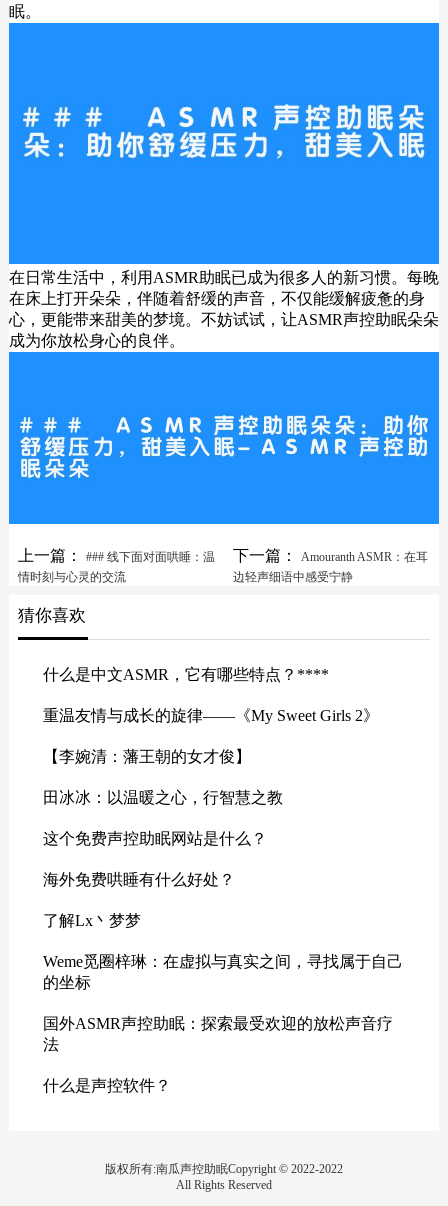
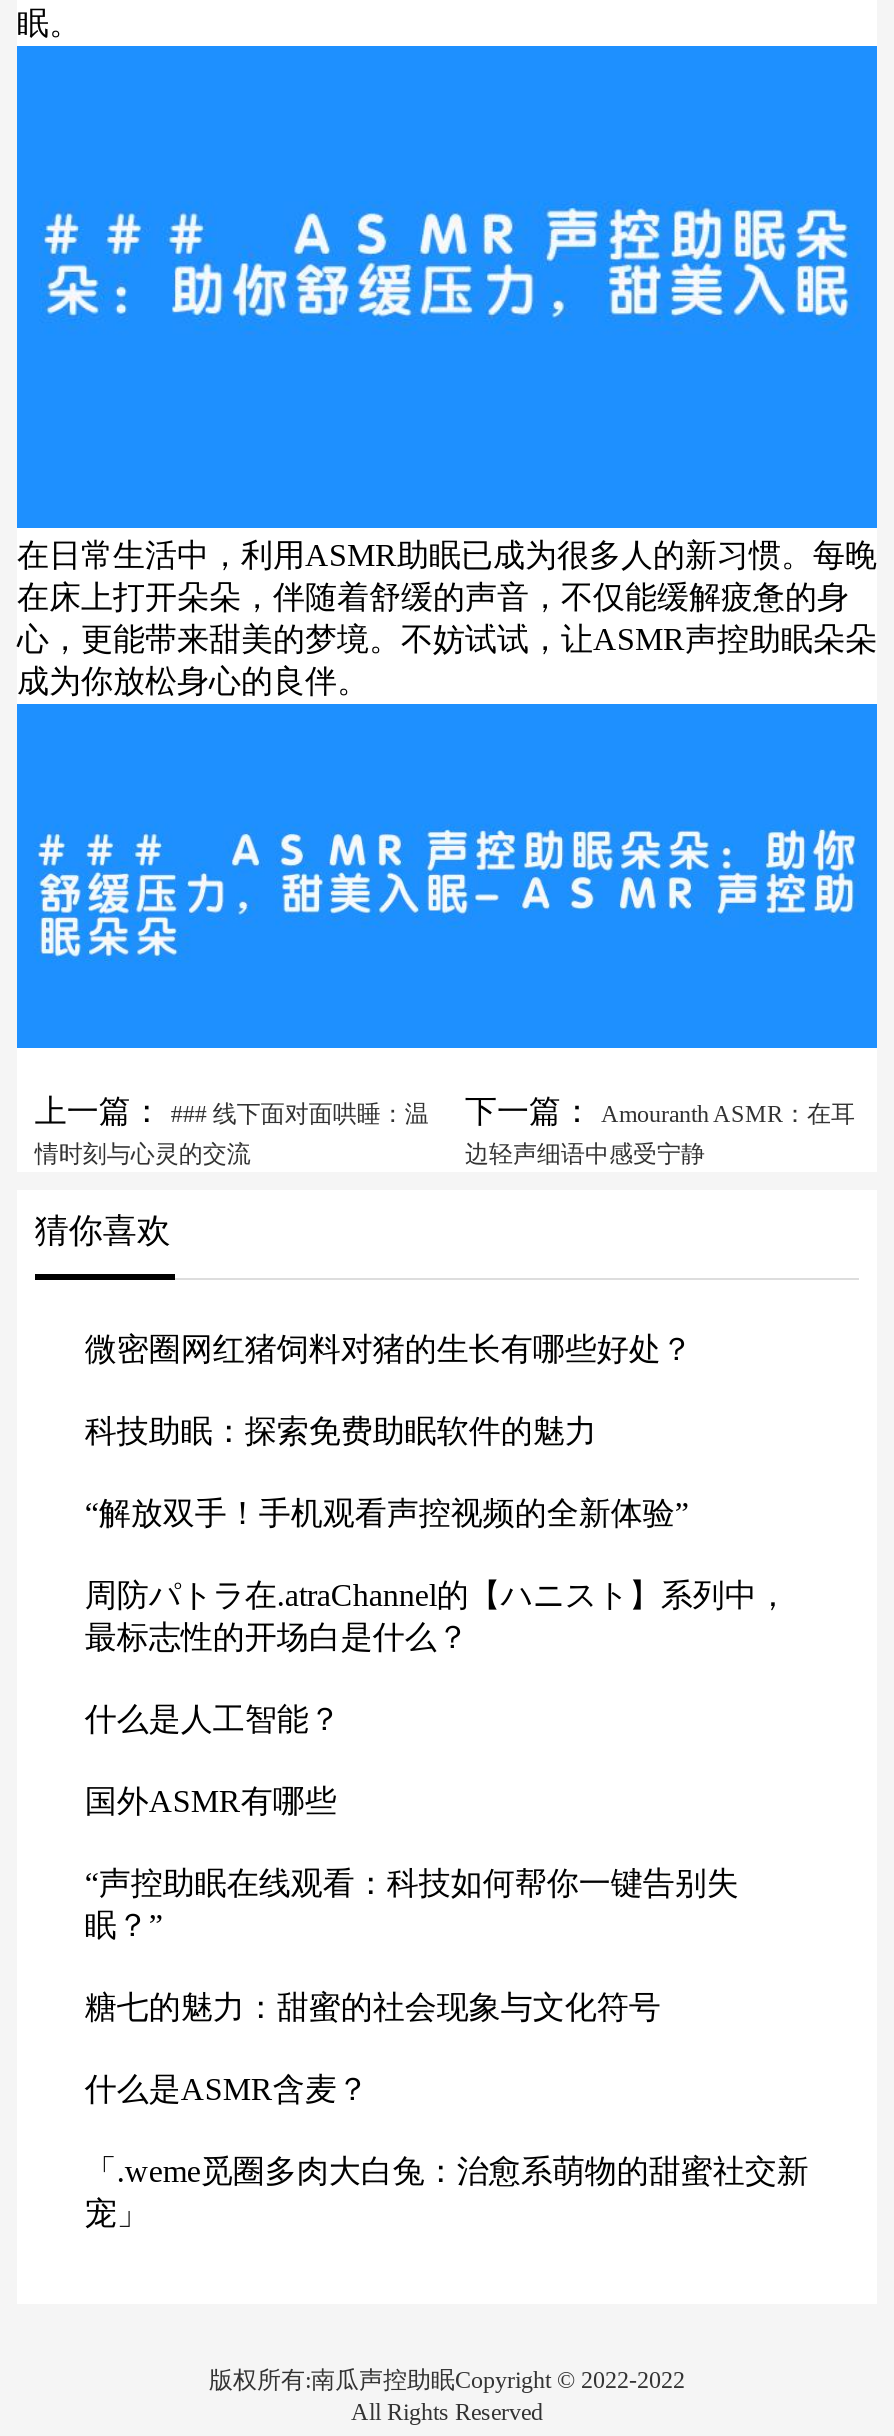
[43,666,329,683] 什么是中文ASMR，它有哪些特点？**** -> [85,1332,693,1366] 微密圈网红猪饲料对猪的生长有哪些好处？
[43,707,379,724] 重温友情与成长的旋律——《My Sweet Girls 2》 -> [85,1414,597,1448] 科技助眠：探索免费助眠软件的魅力
[43,748,251,765] 【李婉清：藩王朝的女才俊】 -> [85,1496,689,1530] “解放双手！手机观看声控视频的全新体验”
[43,789,283,806] 田冰冰：以温暖之心，行智慧之教 -> [85,1578,789,1654] 周防パトラ在.atraChannel的【ハニスト】系列中， | 最标志性的开场白是什么？
[43,830,267,847] 这个免费声控助眠网站是什么？ -> [85,1702,341,1736] 什么是人工智能？
[43,871,235,888] 海外免费哄睡有什么好处？ -> [85,1784,337,1818] 国外ASMR有哪些
[43,912,141,929] 了解Lx丶梦梦 -> [85,1866,739,1942] “声控助眠在线观看：科技如何帮你一键告别失 | 眠？”
[43,953,403,991] Weme觅圈梓琳：在虚拟与真实之间，寻找属于自己 | 的坐标 -> [85,1990,661,2024] 糖七的魅力：甜蜜的社会现象与文化符号
[43,1015,393,1053] 国外ASMR声控助眠：探索最受欢迎的放松声音疗 | 法 -> [85,2072,369,2106] 什么是ASMR含麦？
[43,1077,171,1094] 什么是声控软件？ -> [85,2154,809,2230] 「.weme觅圈多肉大白兔：治愈系萌物的甜蜜社交新 | 宠」

